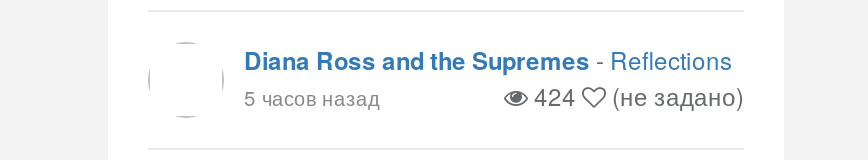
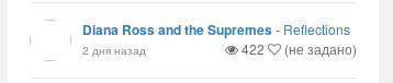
[244,82,380,112] 5 часов назад -> [82,41,146,58] 2 дня назад
[528,78,744,112] 424 (не задано) -> [238,39,357,58] 422 (не задано)

